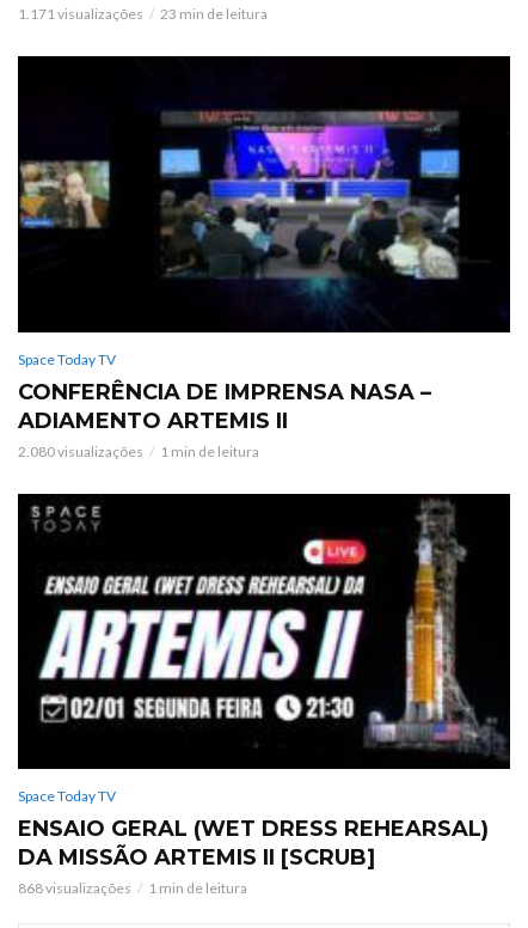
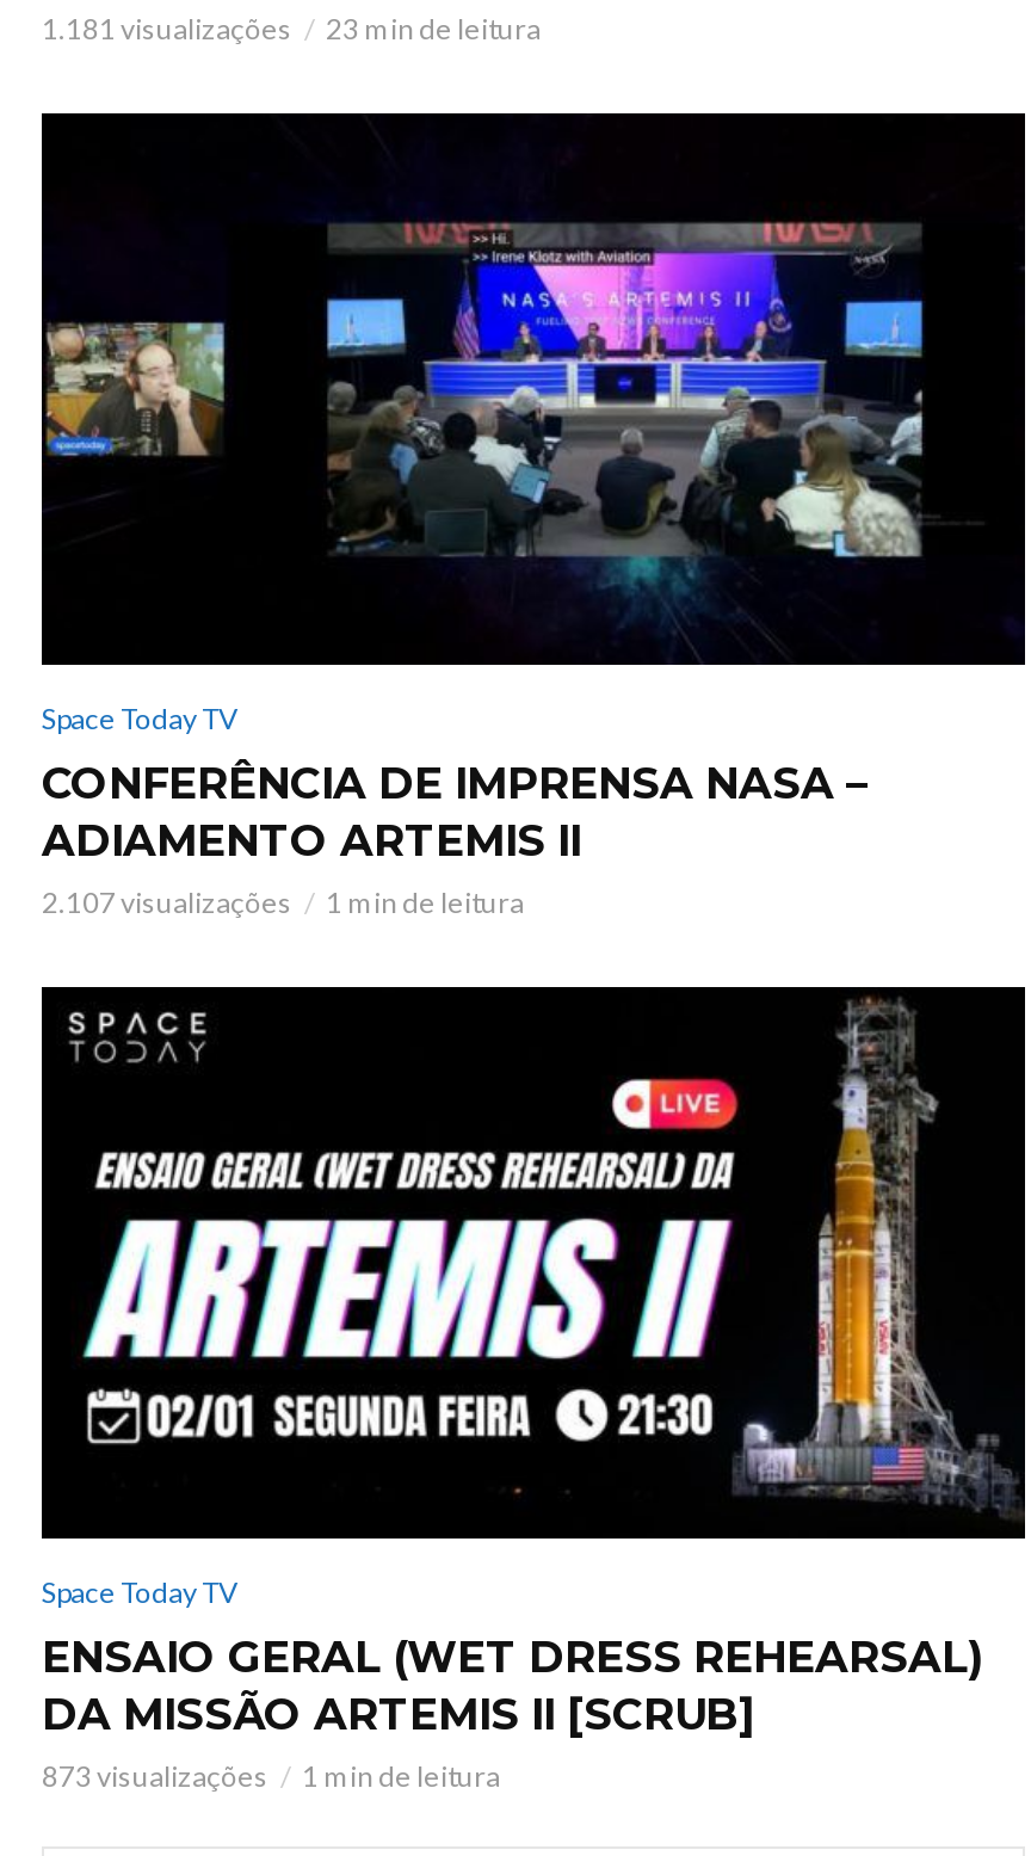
[18,5,143,23] 1.171 visualizações -> [42,10,292,46] 1.181 visualizações
[18,442,143,460] 2.080 visualizações -> [42,883,292,919] 2.107 visualizações
[18,879,131,897] 868 visualizações -> [42,1757,268,1793] 873 visualizações

